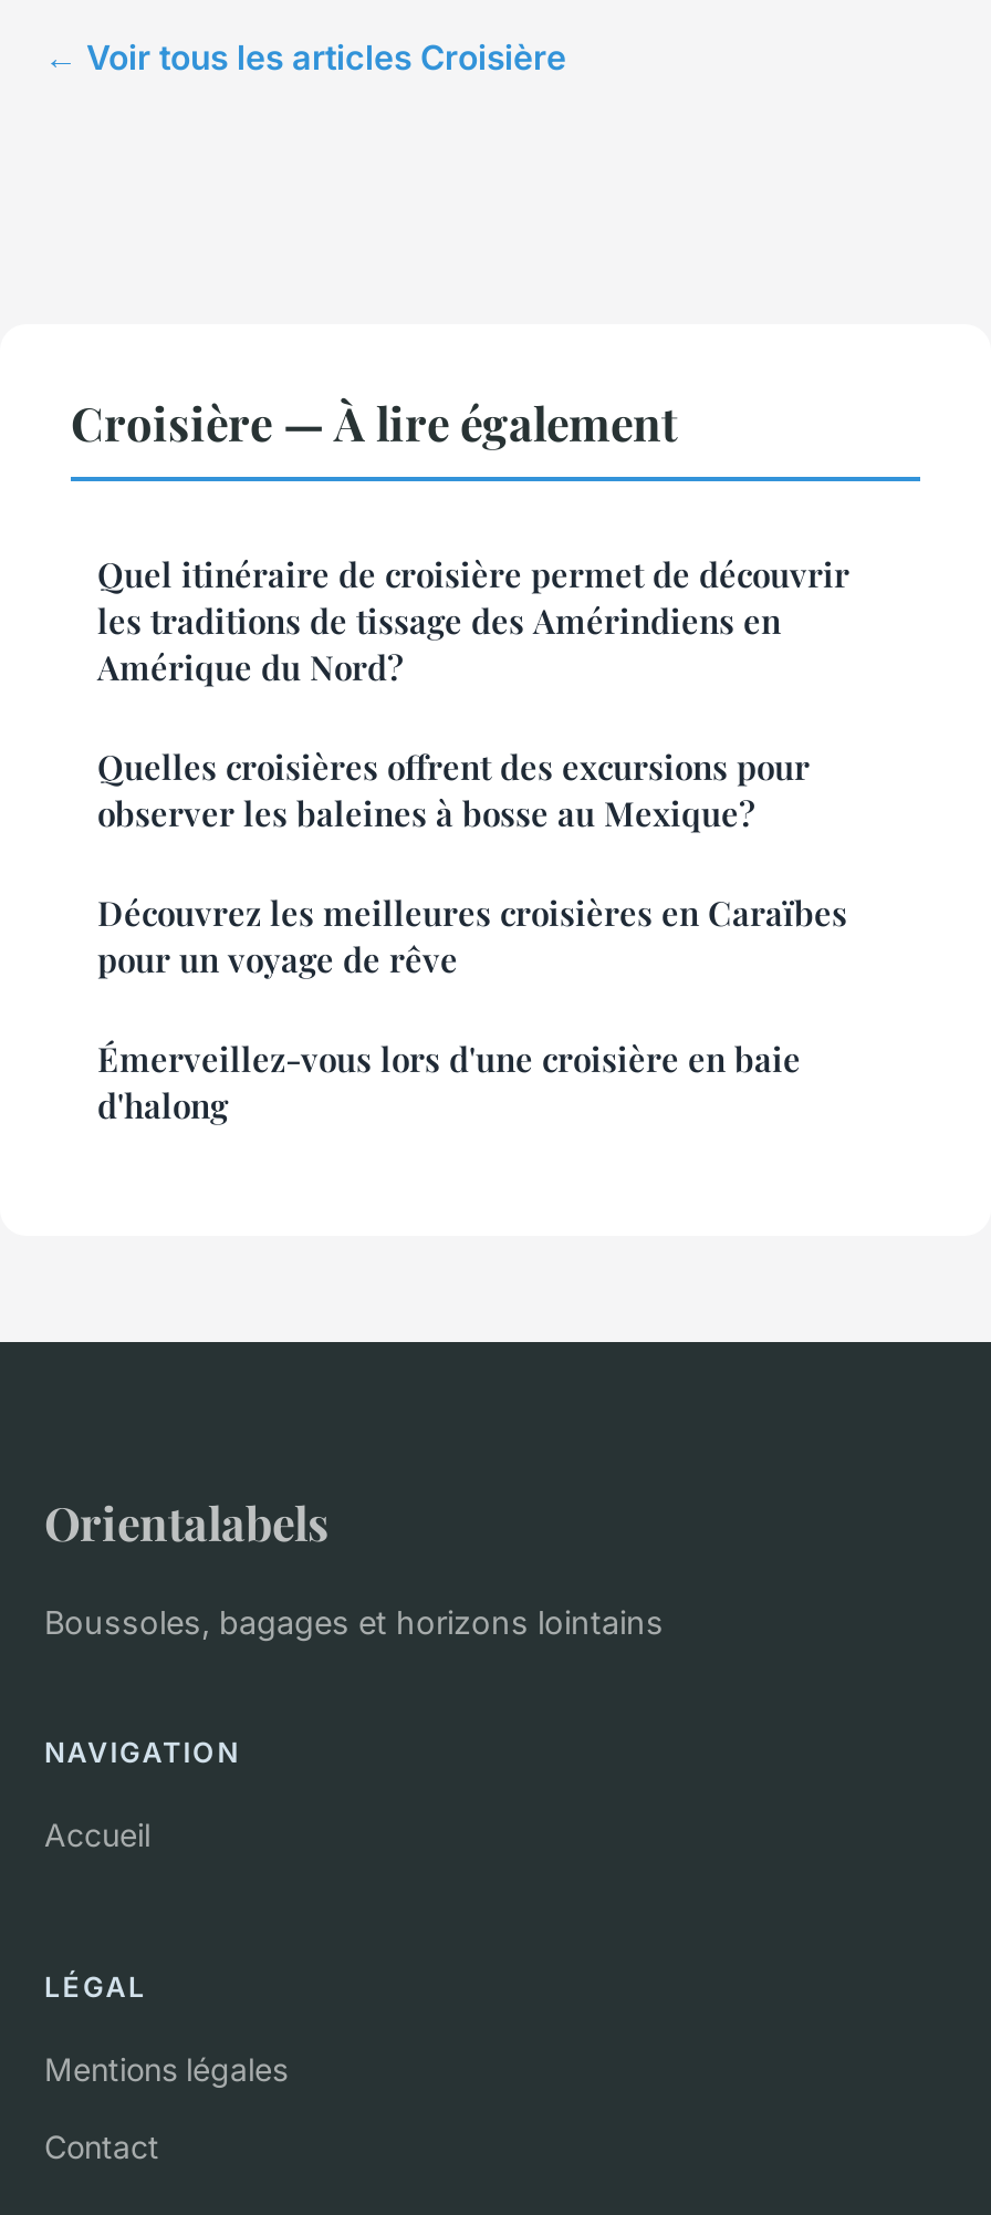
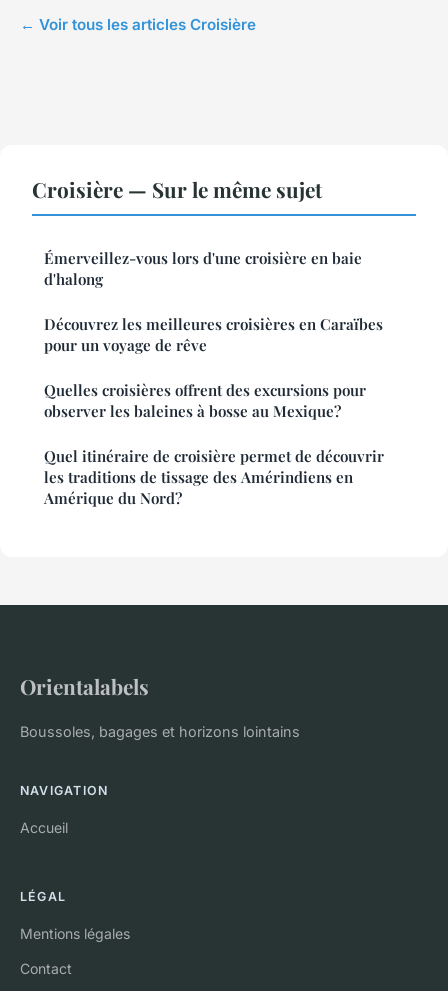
[71,391,677,453] Croisière — À lire également -> [32,175,322,203] Croisière — Sur le même sujet
moved [97,552,849,689] -> [44,446,384,508]: Quel itinéraire de croisière permet de découvrir | les traditions de tissage des Amérindiens en | Amérique du Nord?
moved [97,745,847,1127] -> [44,248,383,421]: Émerveillez-vous lors d'une croisière en baie | d'halong | Découvrez les meilleures croisières en Caraïbes | pour un voyage de rêve | Quelles croisières offrent des excursions pour | observer les baleines à bosse au Mexique?

